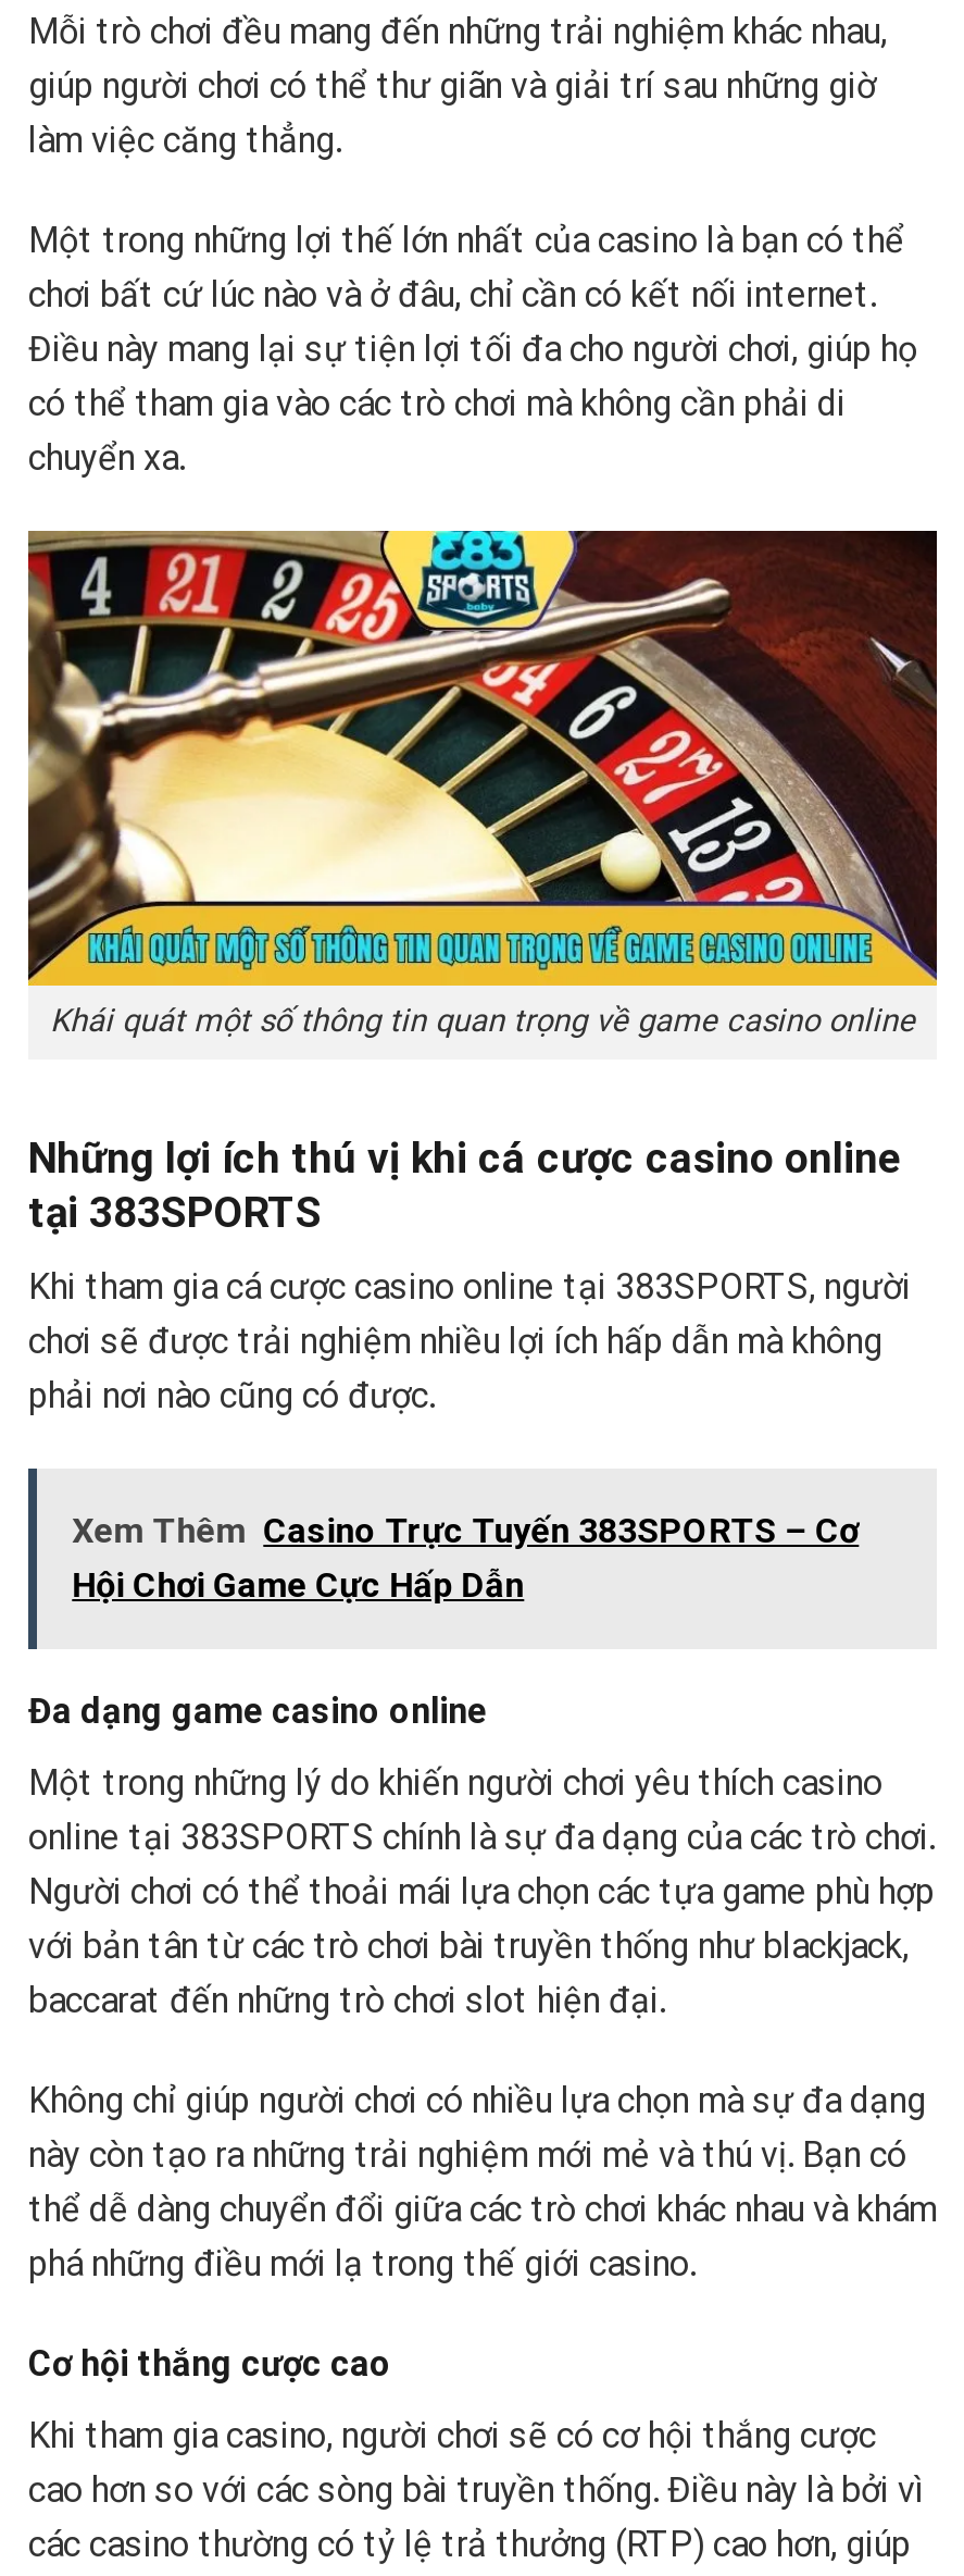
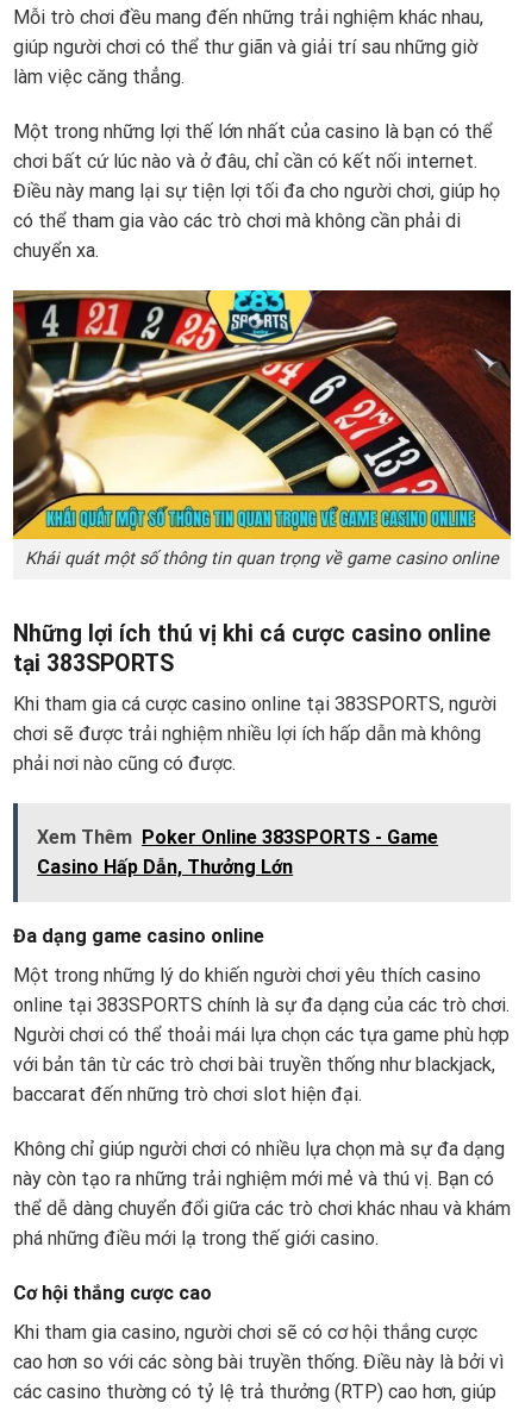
[72,1511,859,1607] Xem Thêm Casino Trực Tuyến 383SPORTS – Cơ | Hội Chơi Game Cực Hấp Dẫn -> [37,826,438,879] Xem Thêm Poker Online 383SPORTS - Game | Casino Hấp Dẫn, Thưởng Lớn

